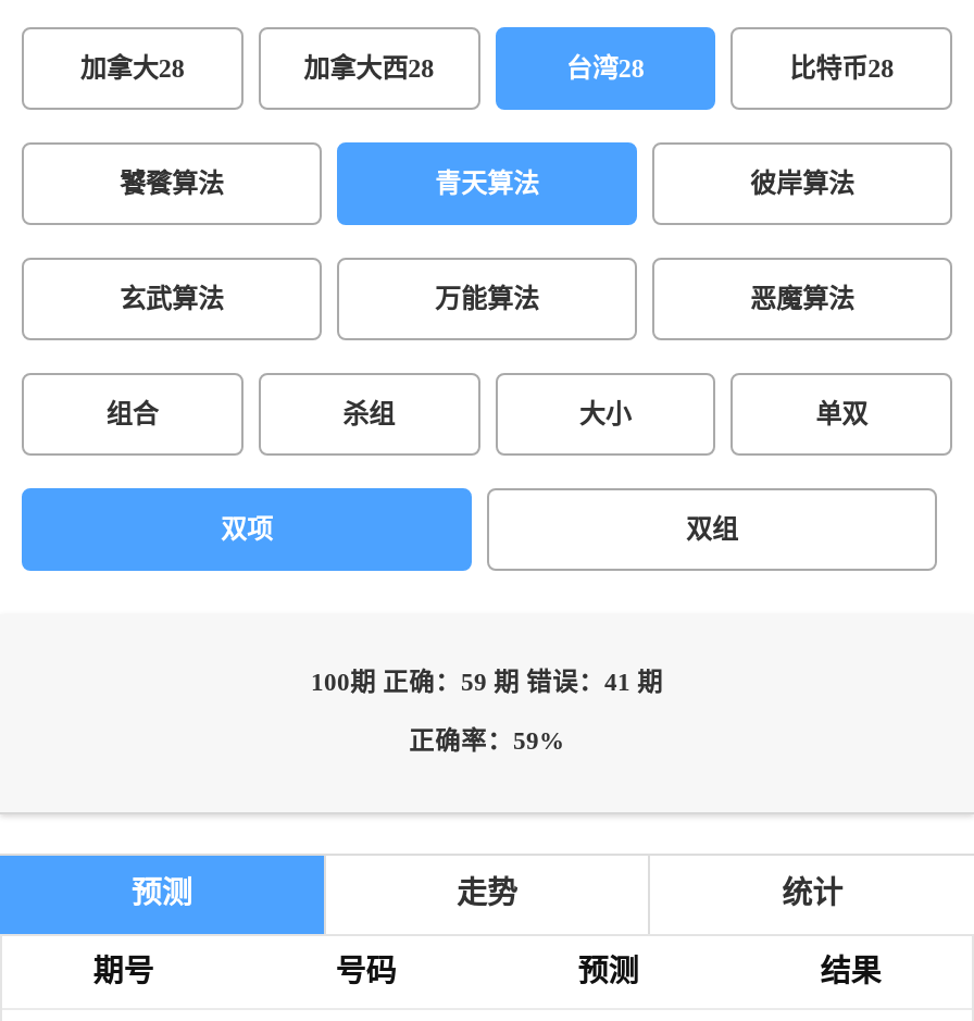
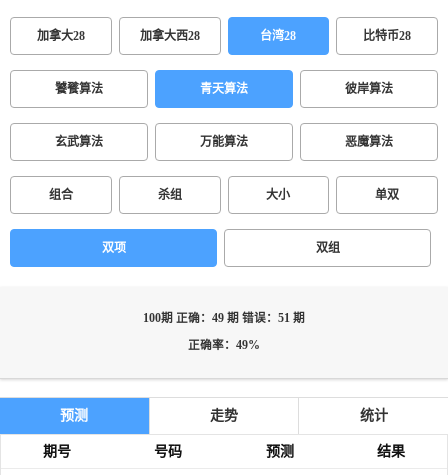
[311,669,663,697] 100期 正确：59 期 错误：41 期 -> [143,312,305,325] 100期 正确：49 期 错误：51 期
[409,727,565,756] 正确率：59% -> [188,339,260,352] 正确率：49%

